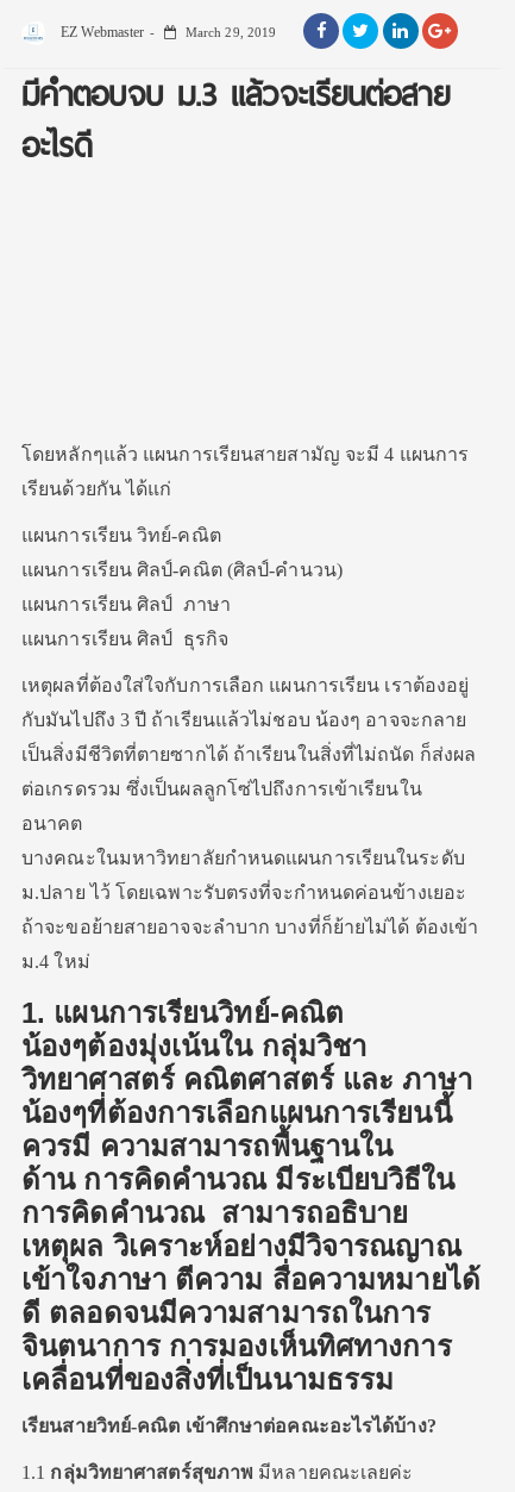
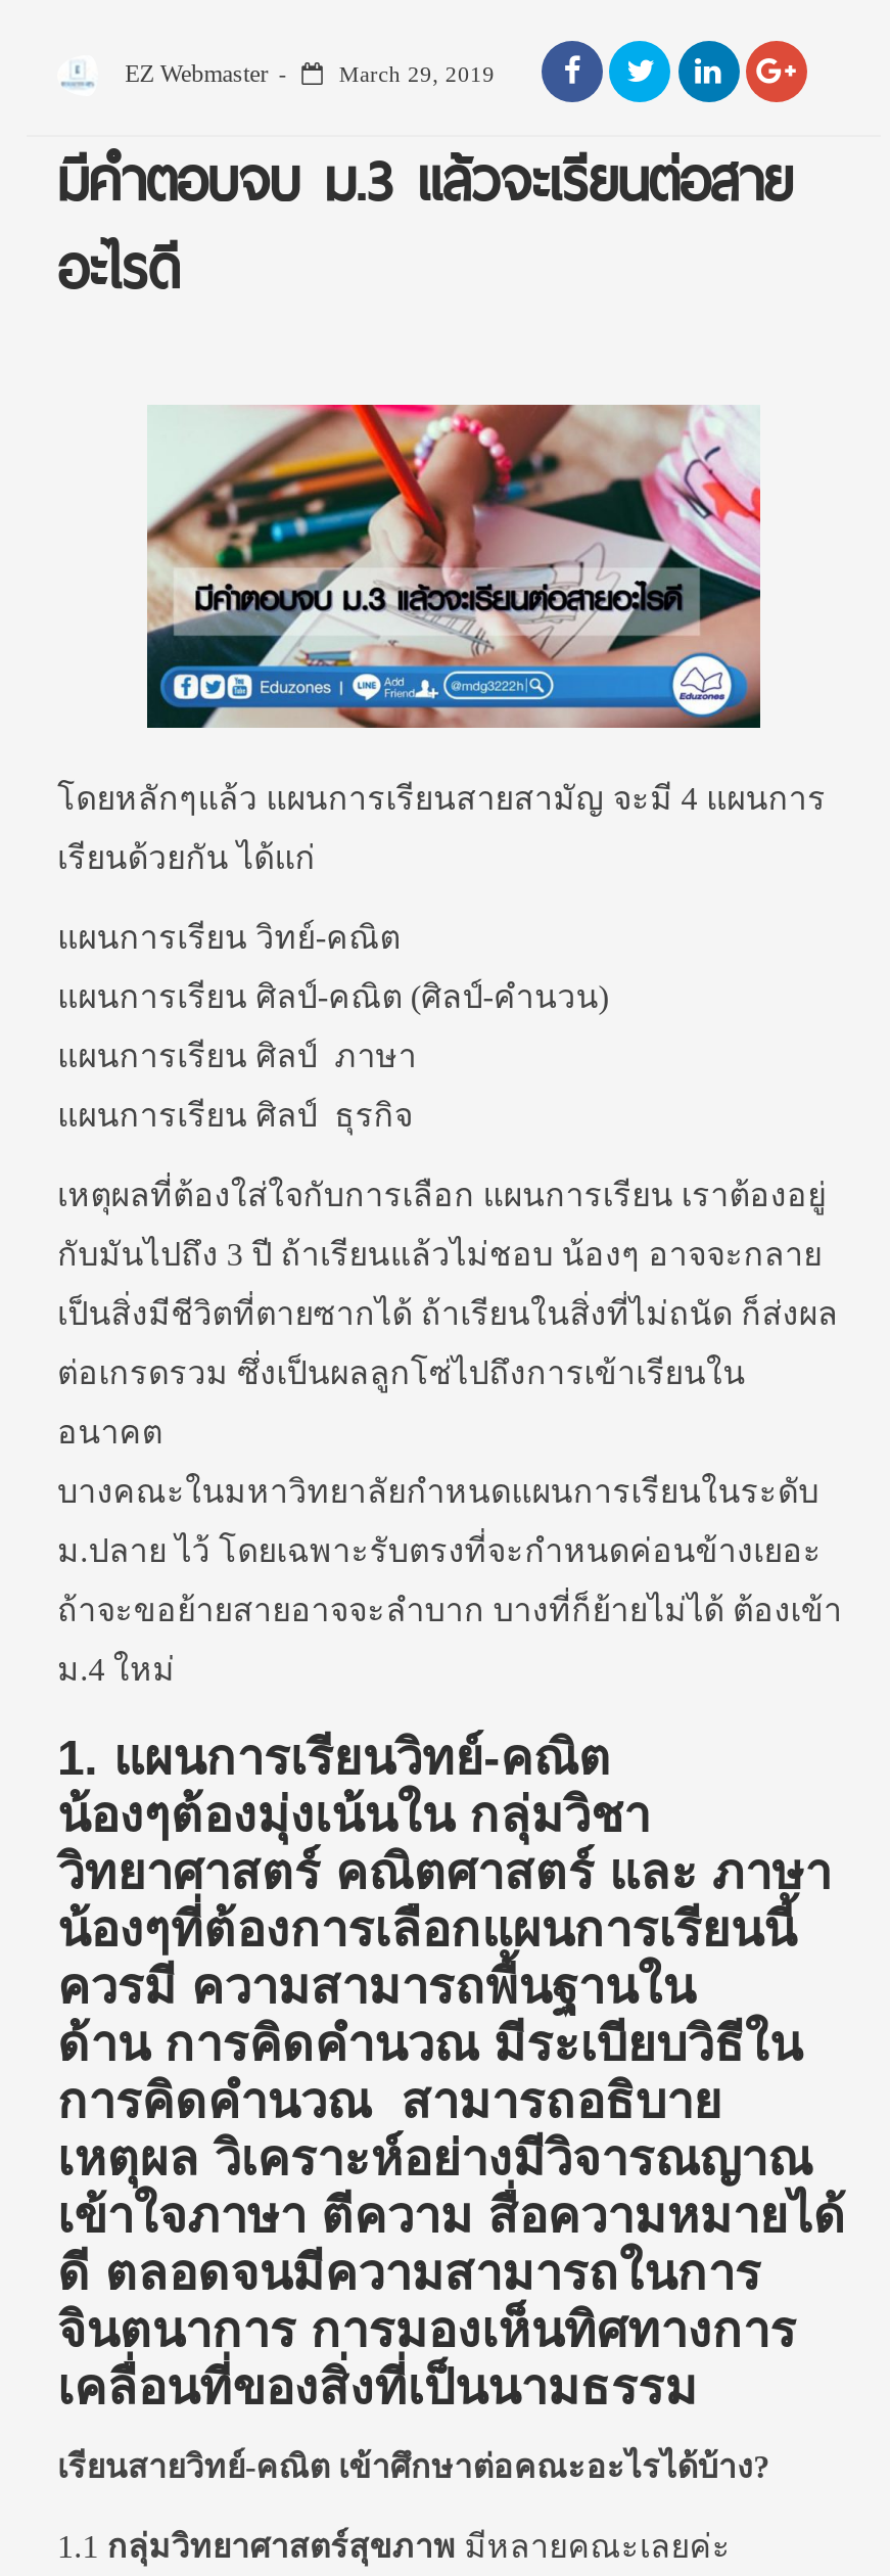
none -> [145,403,762,730] [image]

